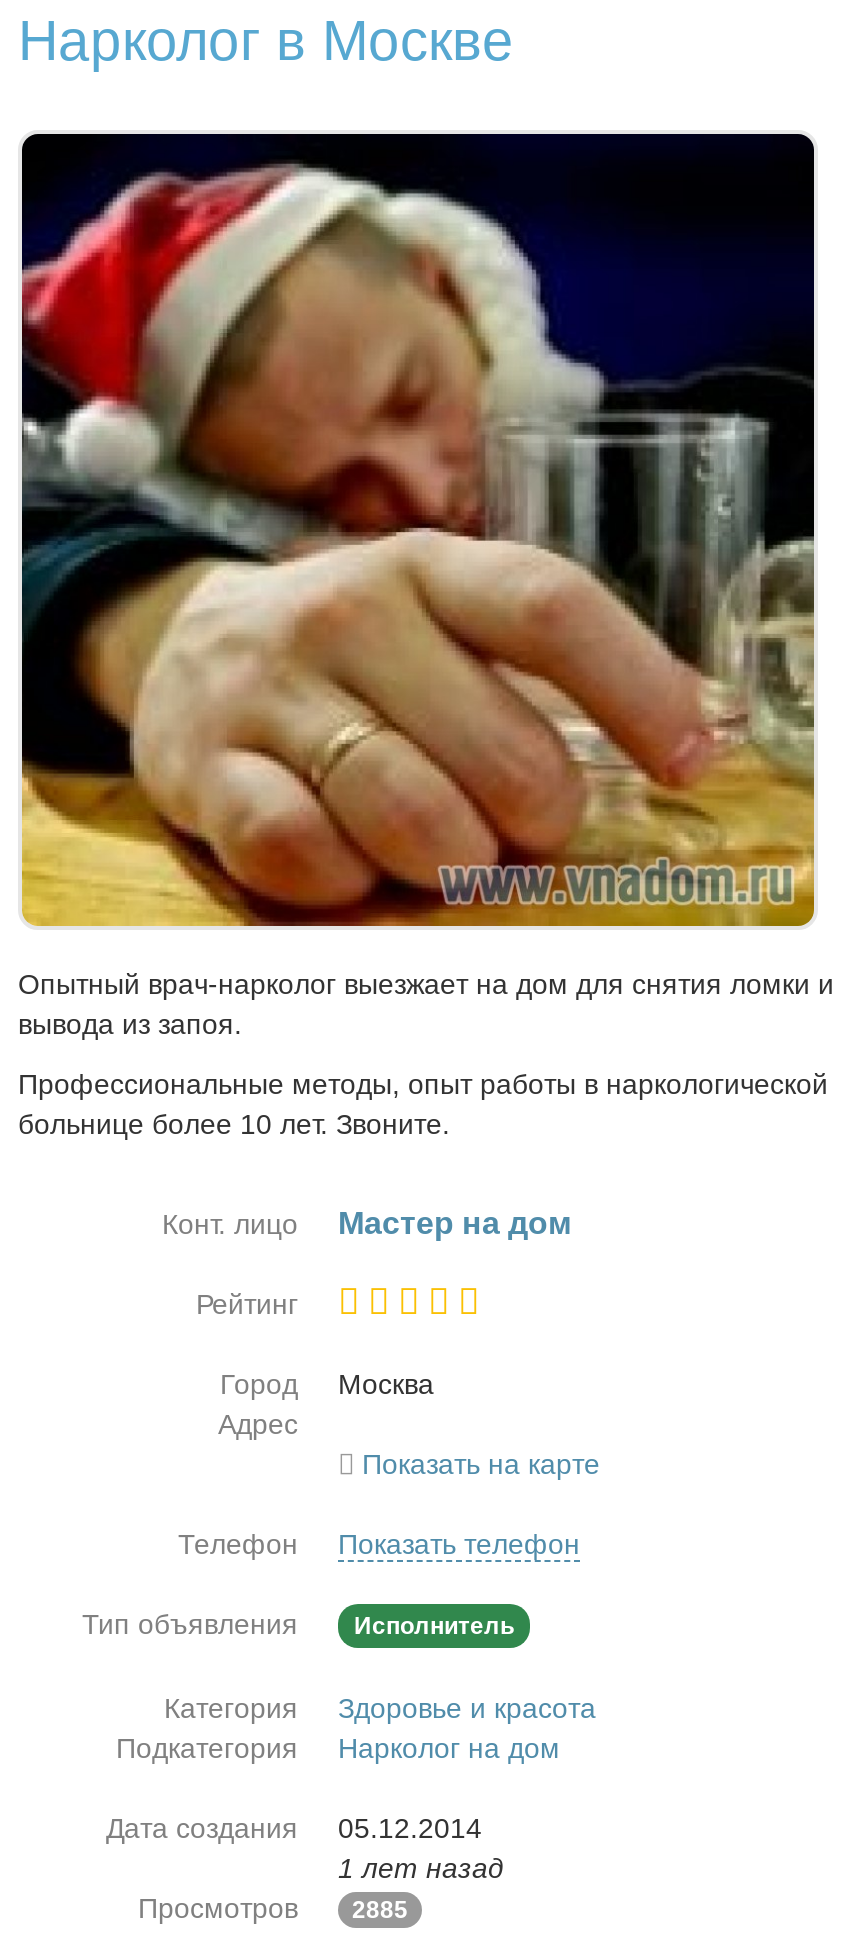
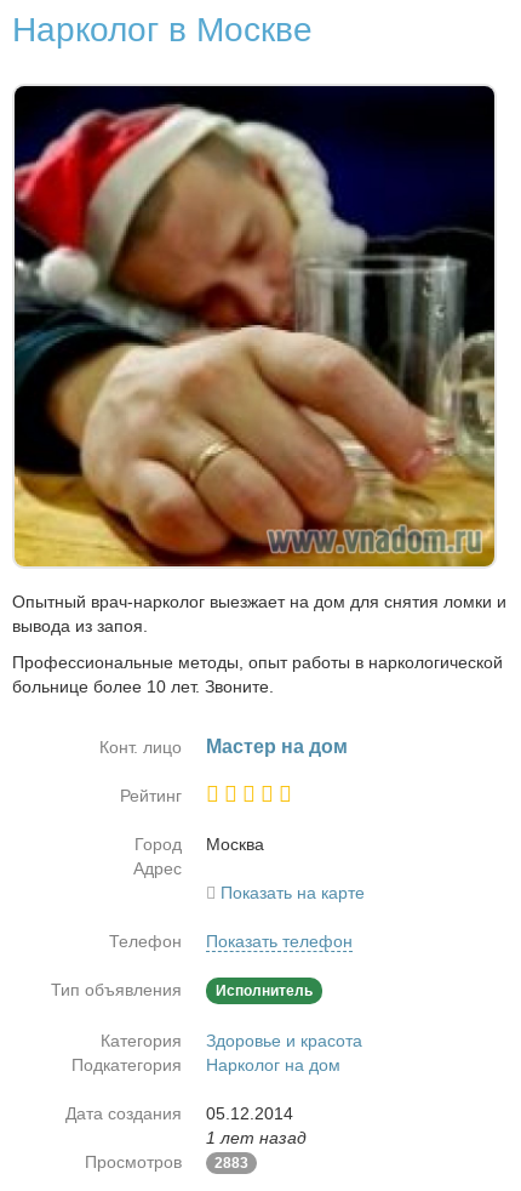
[138,1892,408,1924] Просмотров 2885 -> [85,1152,248,1172] Просмотров 2883

